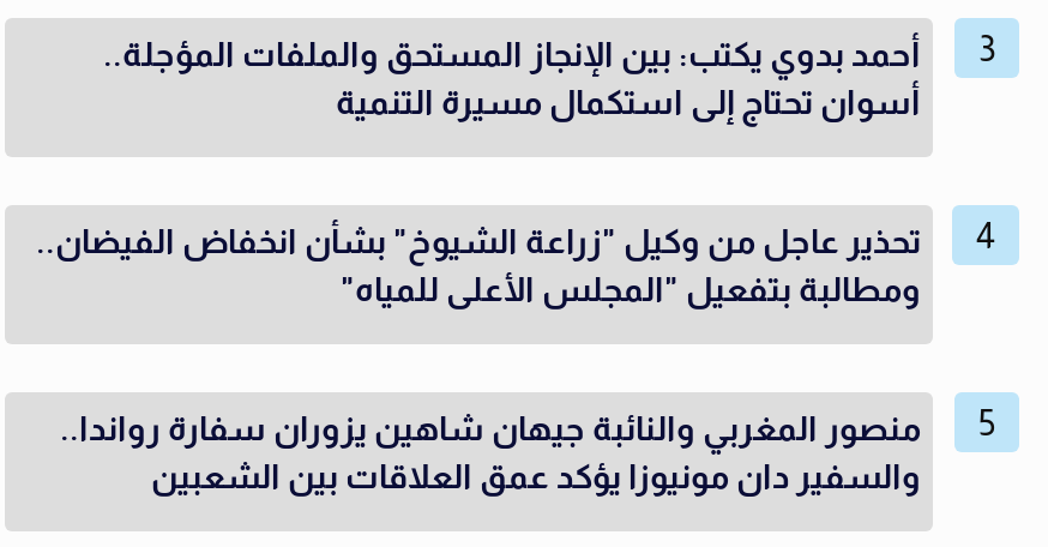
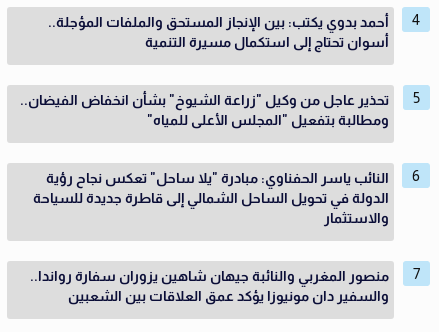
none -> [33,170,389,226] النائب ياسر الحفناوي: مبادرة "يلا ساحل" تعكس نجاح رؤية | الدولة في تحويل الساحل الشمالي إلى قاطرة جديدة للسياحة | والاستثمار

